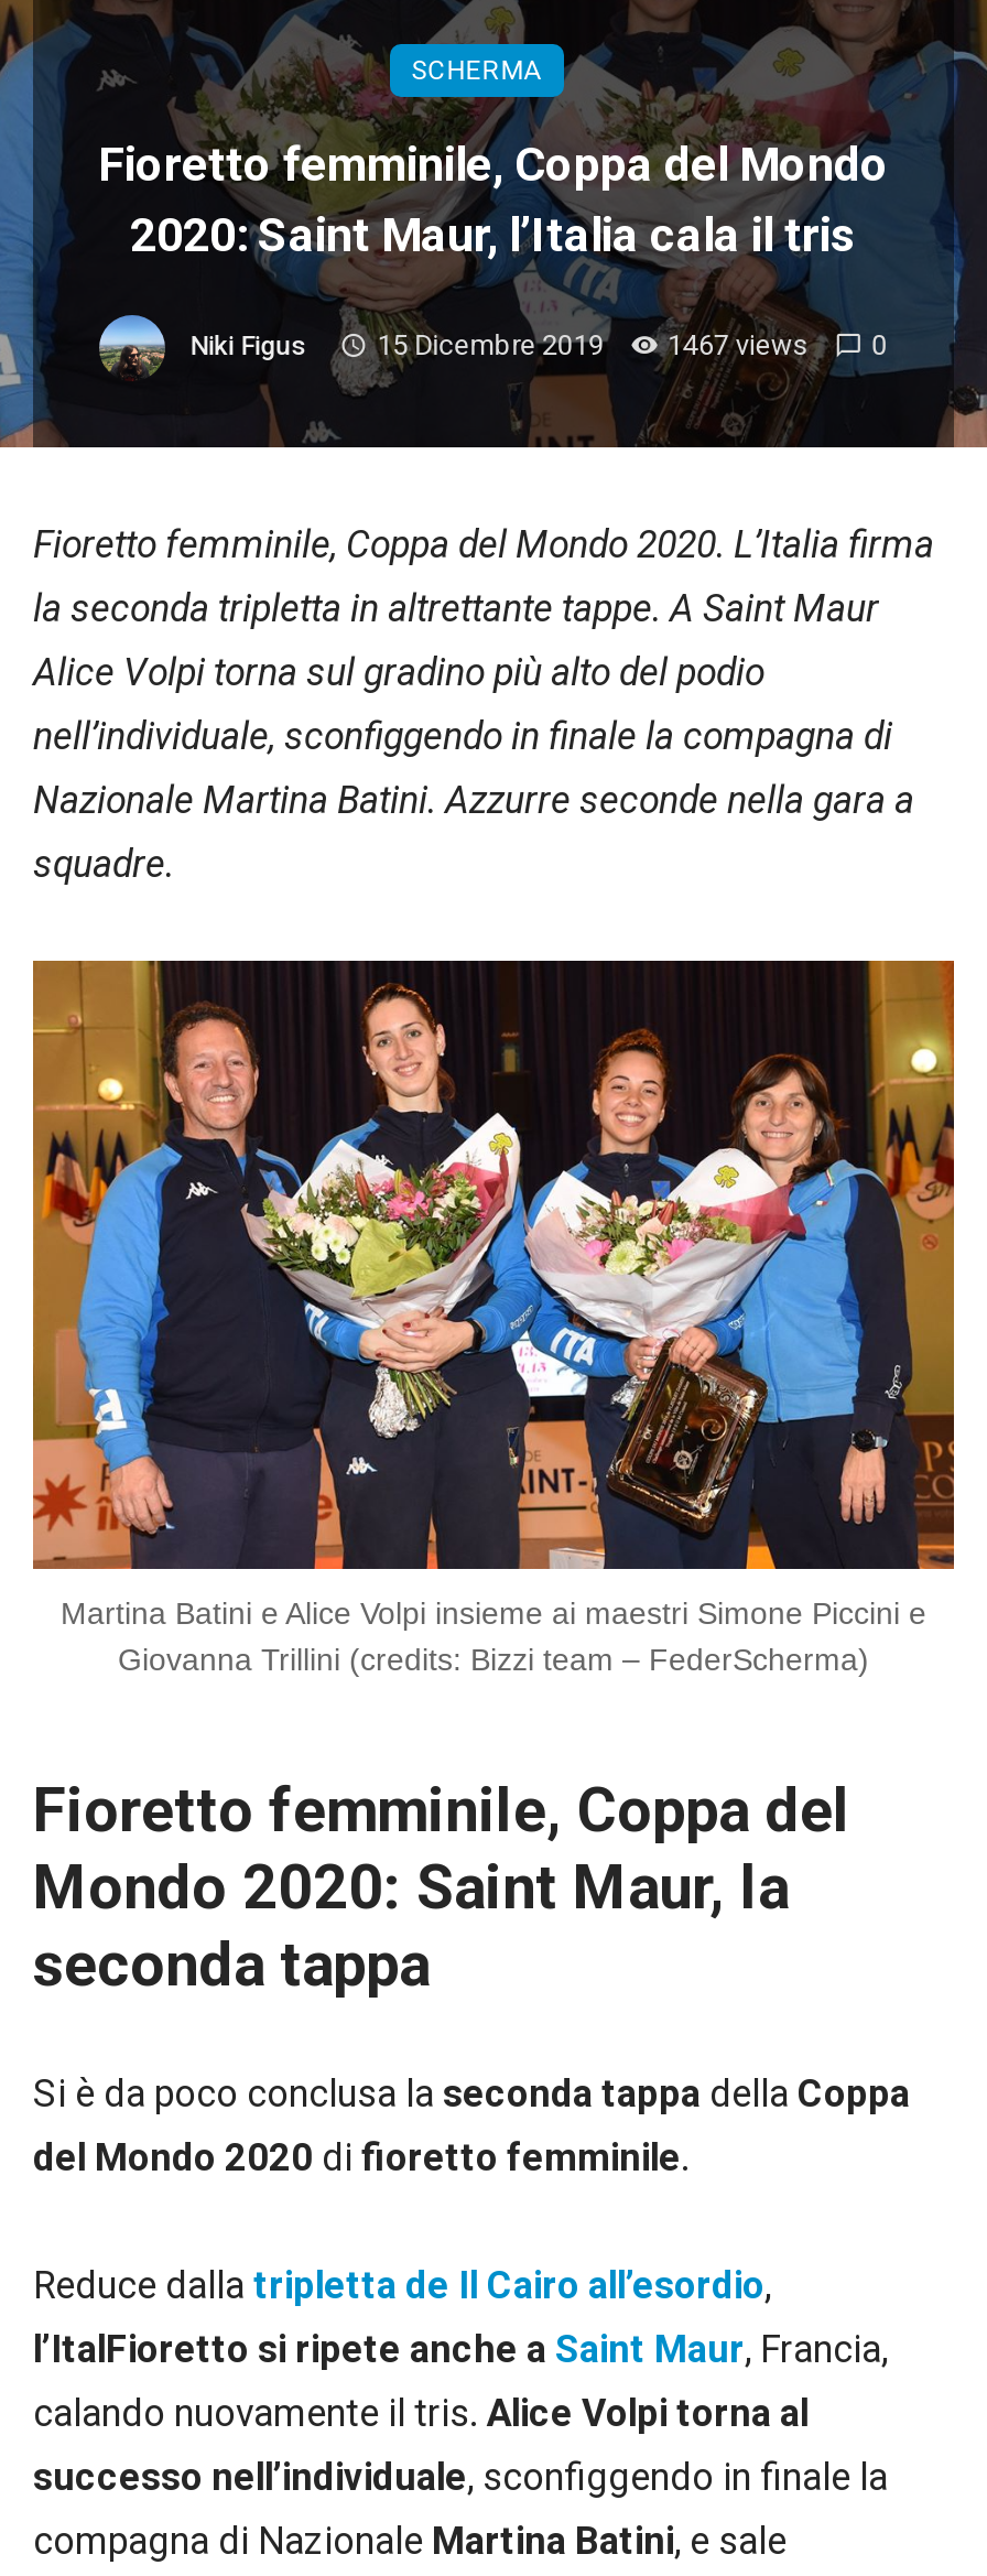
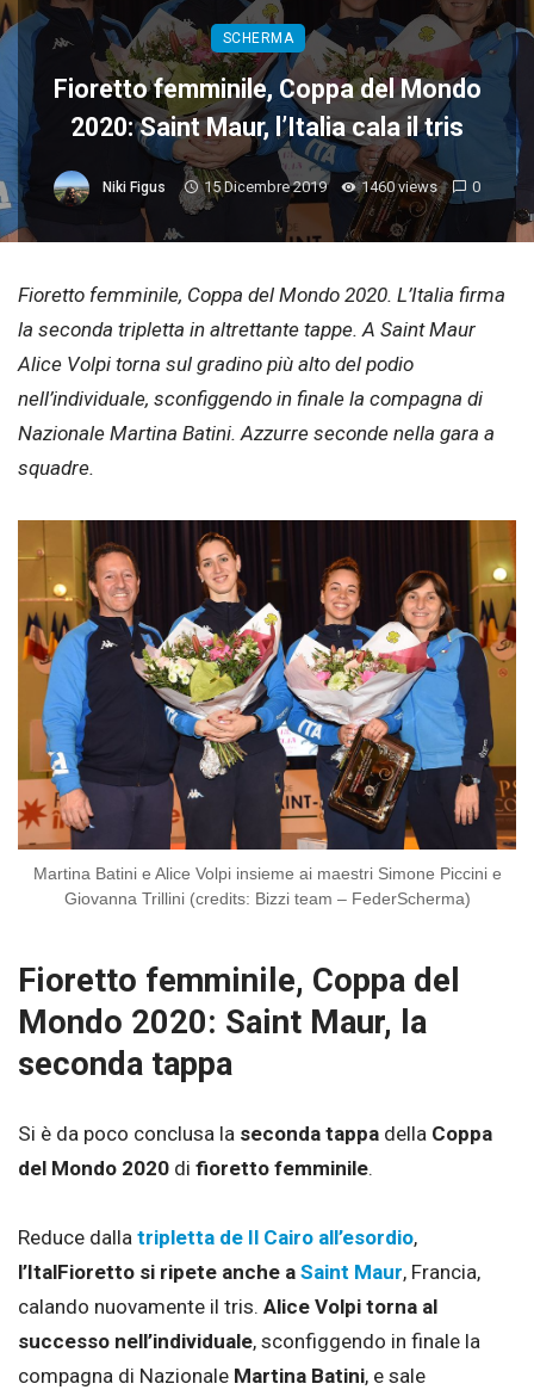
[377,329,887,362] 15 Dicembre 2019 1467 views 0 -> [204,178,480,196] 15 Dicembre 2019 1460 views 0

